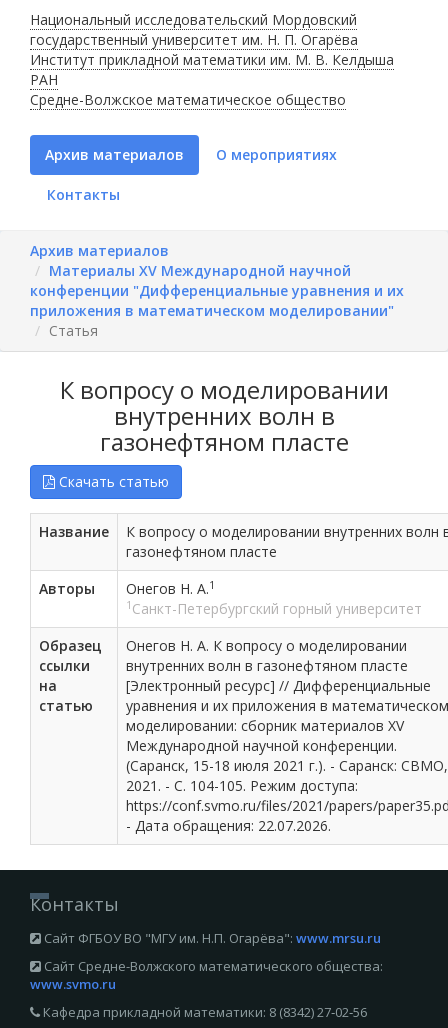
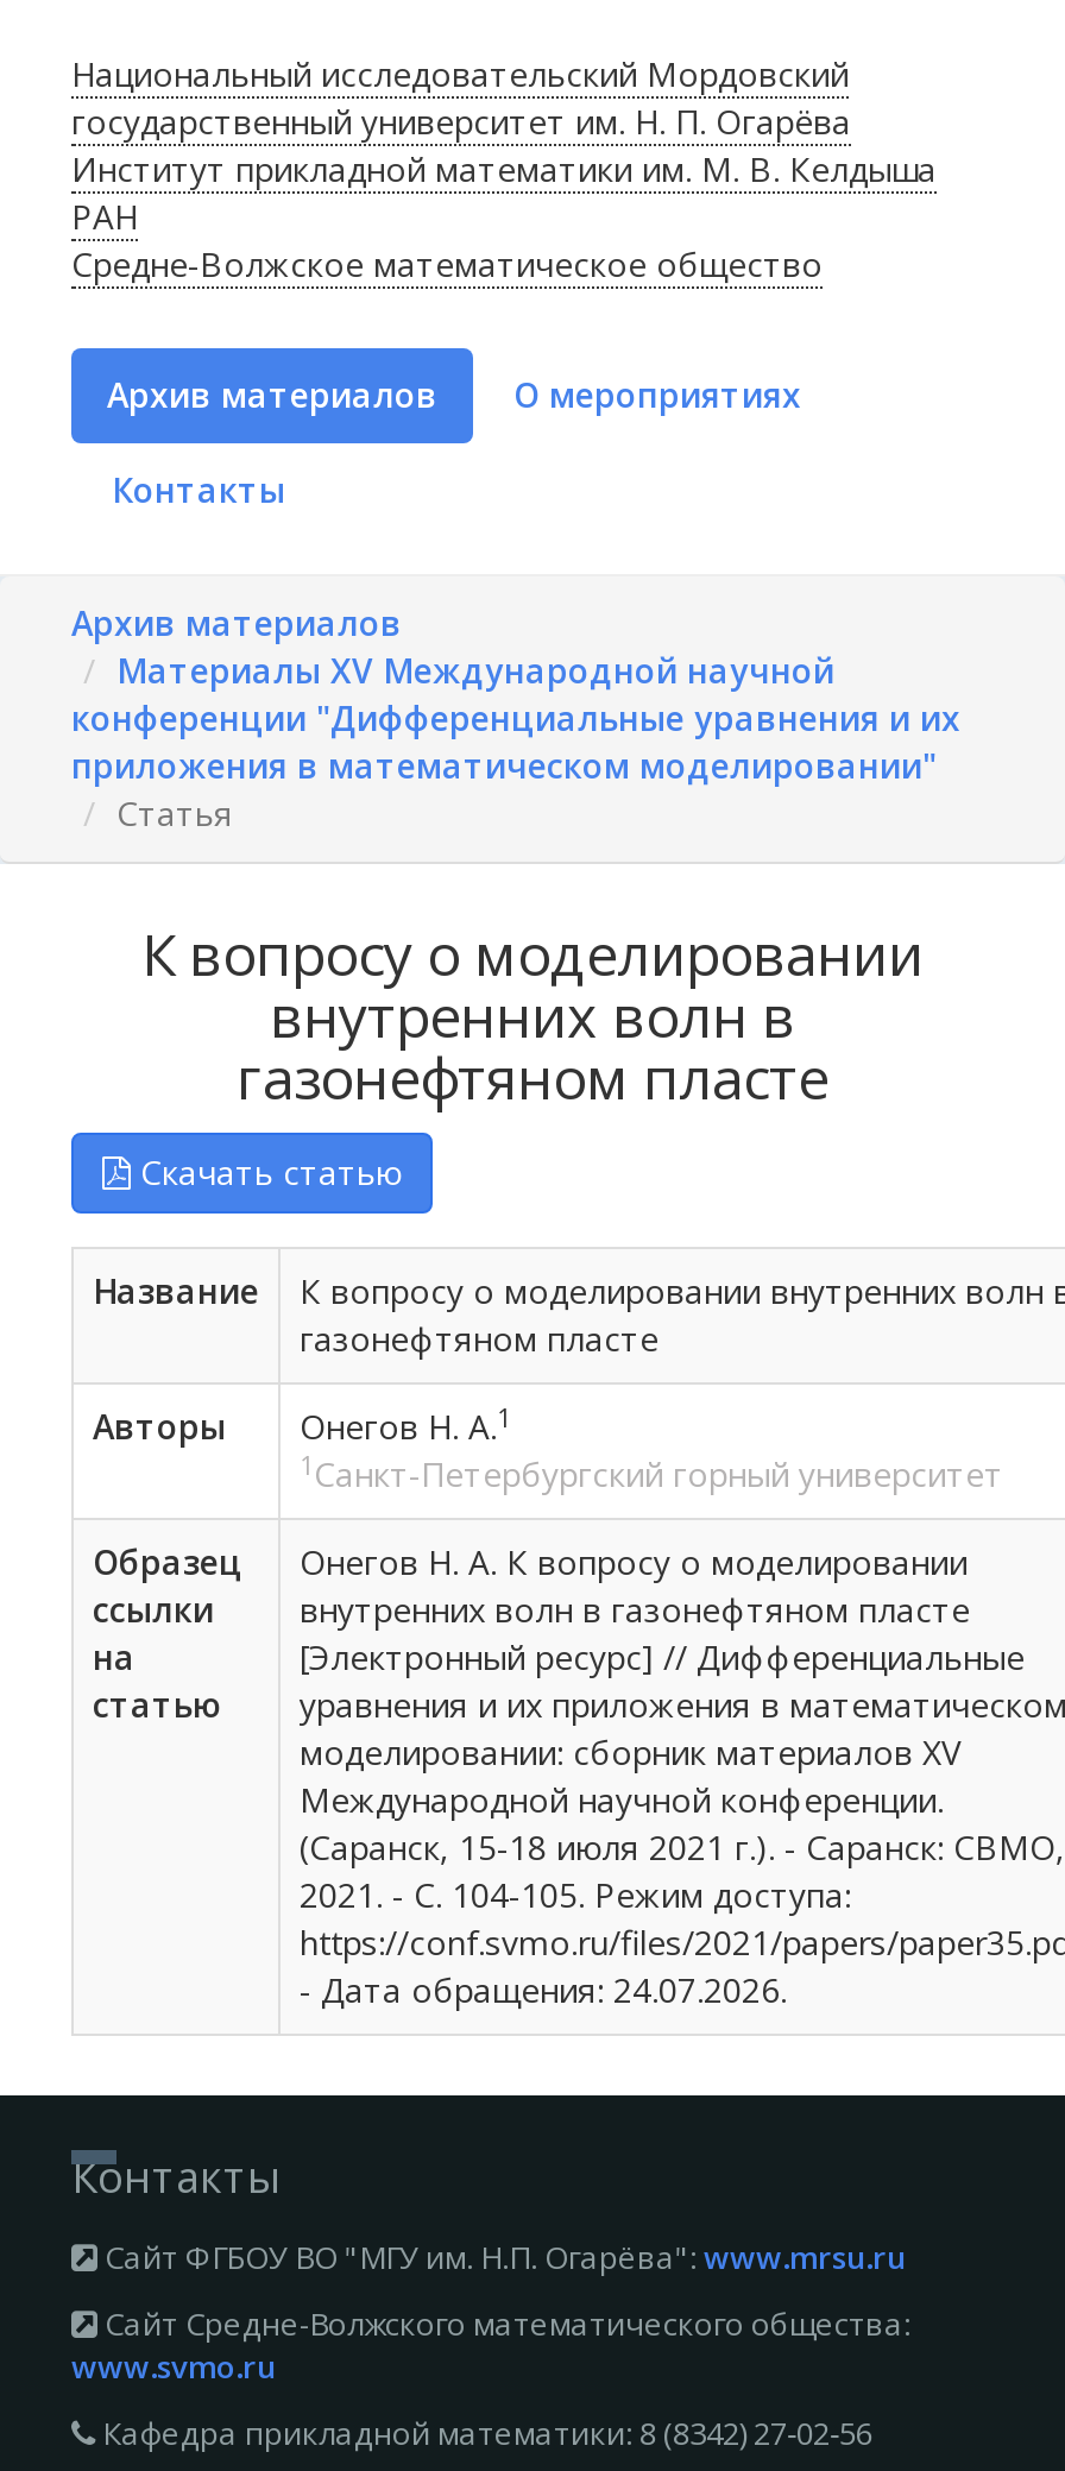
[126,816,331,835] - Дата обращения: 22.07.2026. -> [300,1967,787,2012] - Дата обращения: 24.07.2026.

